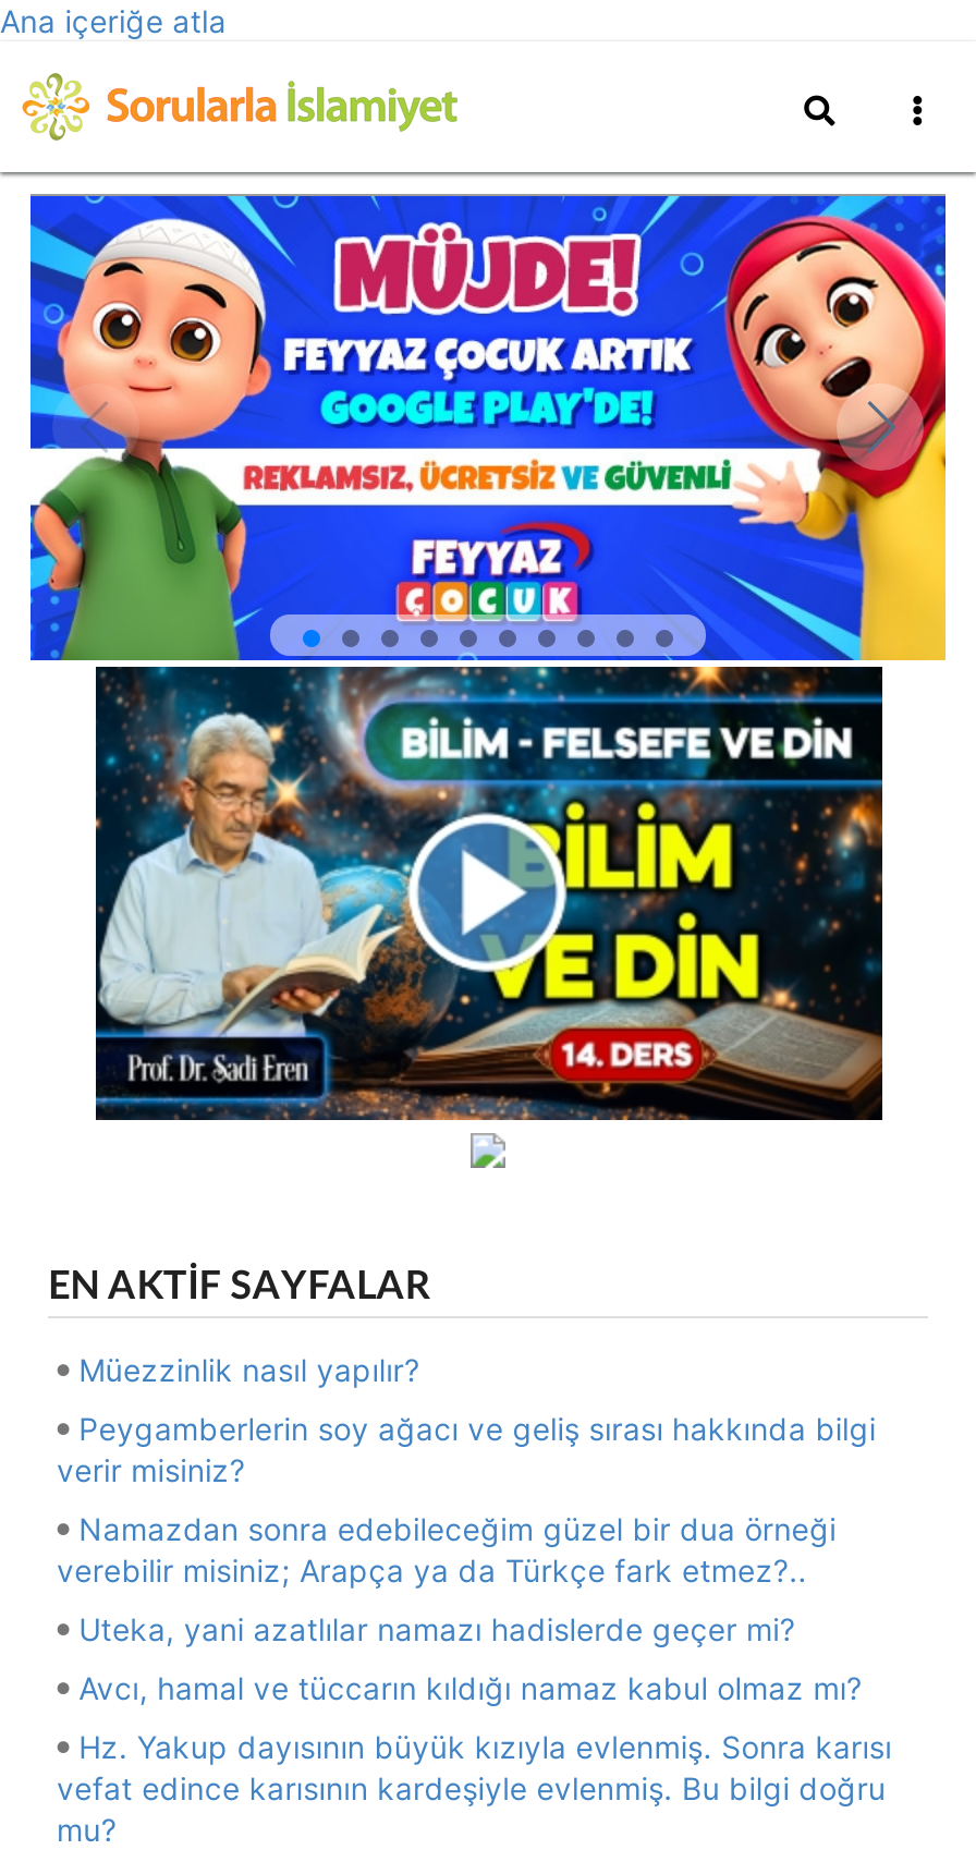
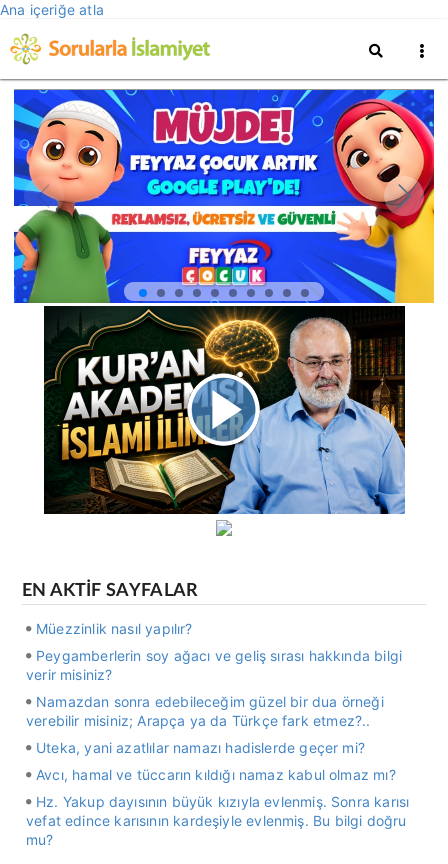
[94,665,884,1122] [image] -> [43,305,406,515] [image]

